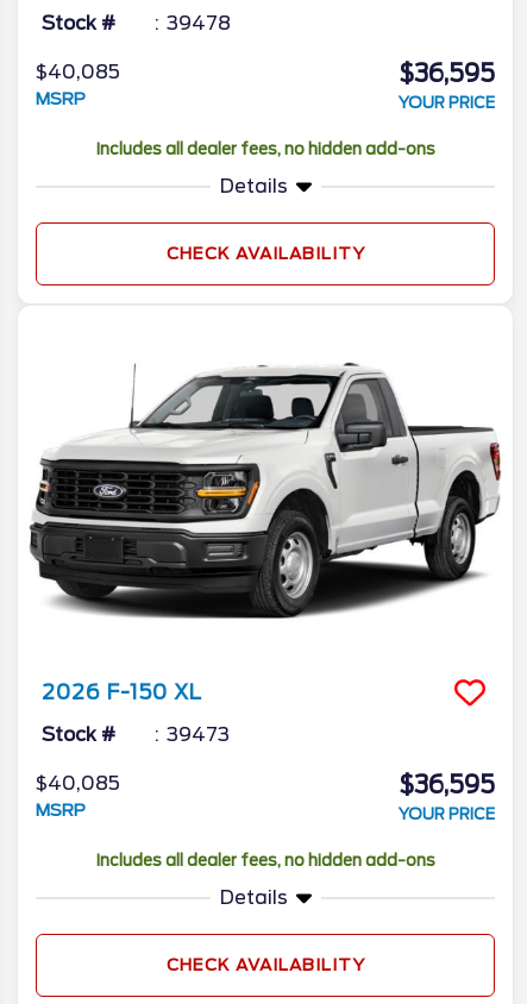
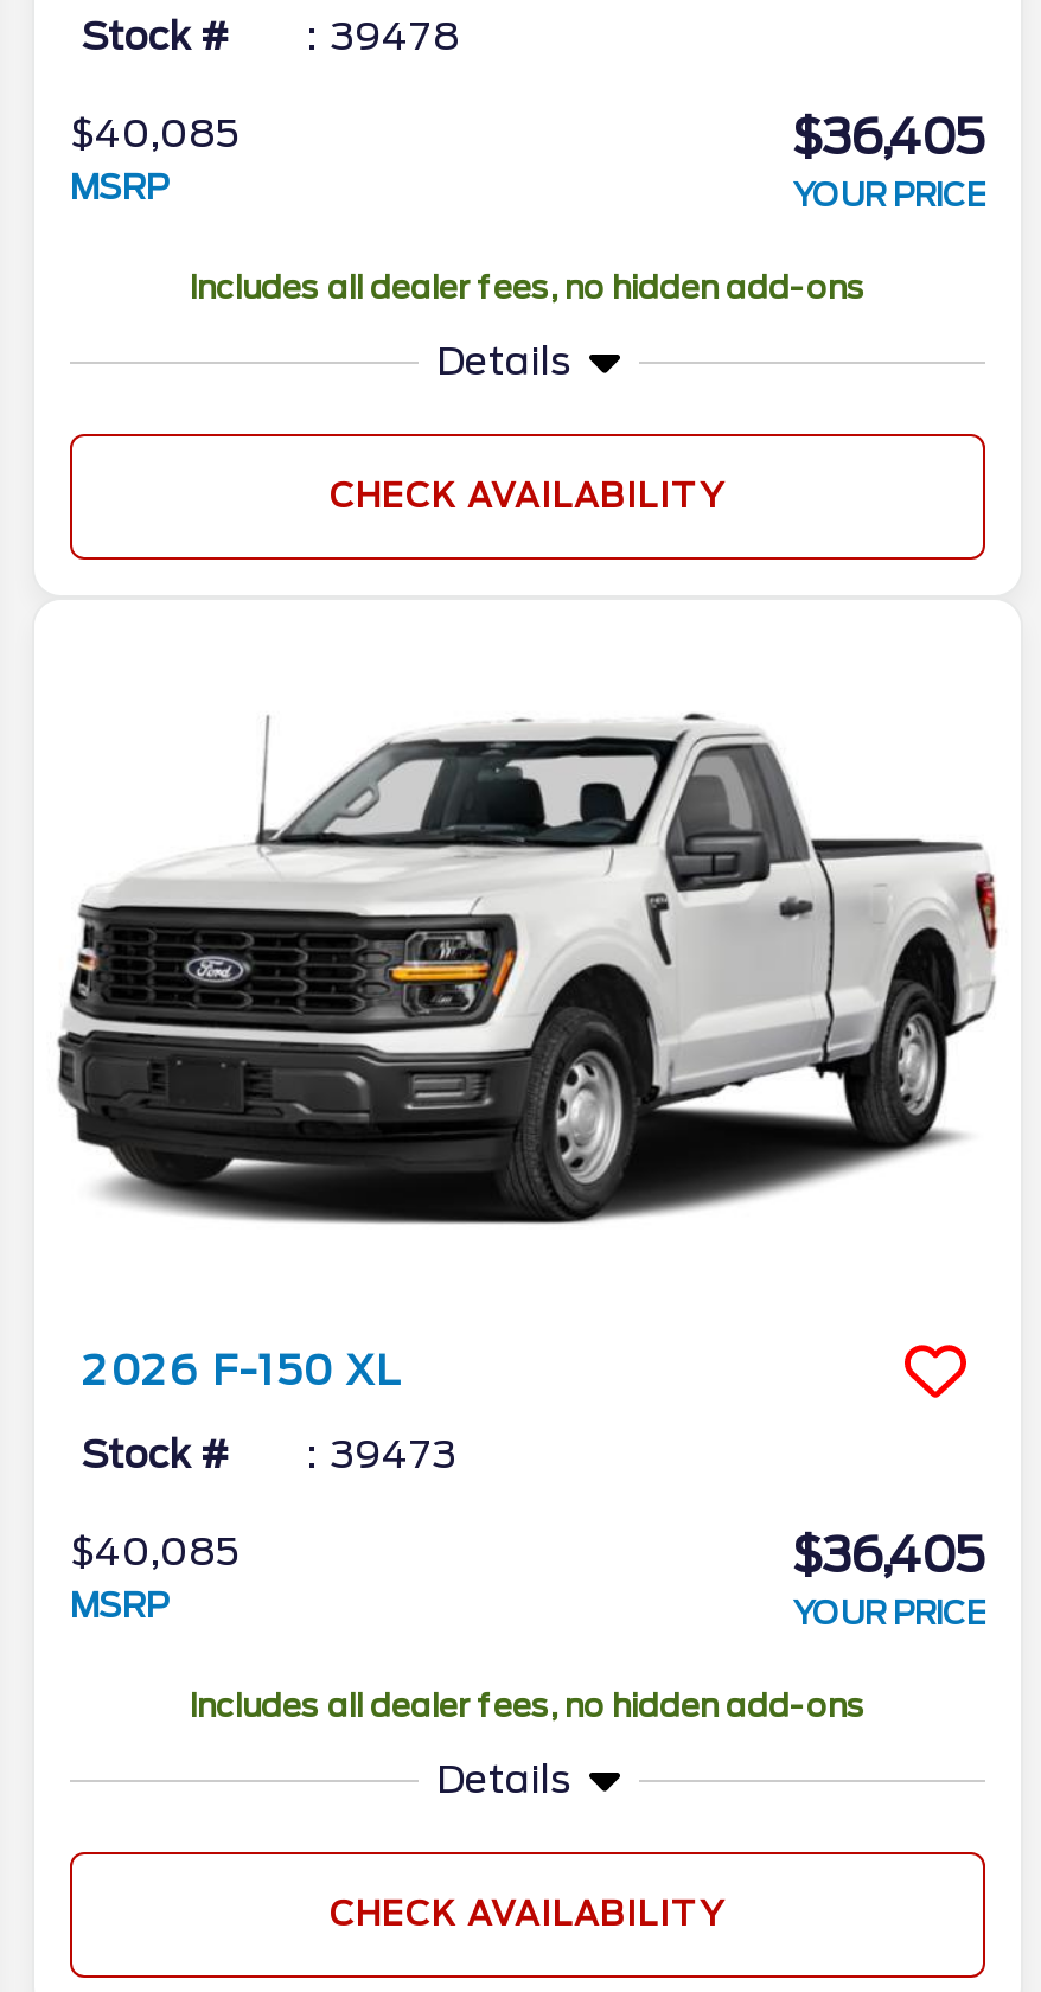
[399,59,495,88] $36,595 -> [791,109,985,166] $36,405
[399,771,495,799] $36,595 -> [791,1527,985,1584] $36,405

